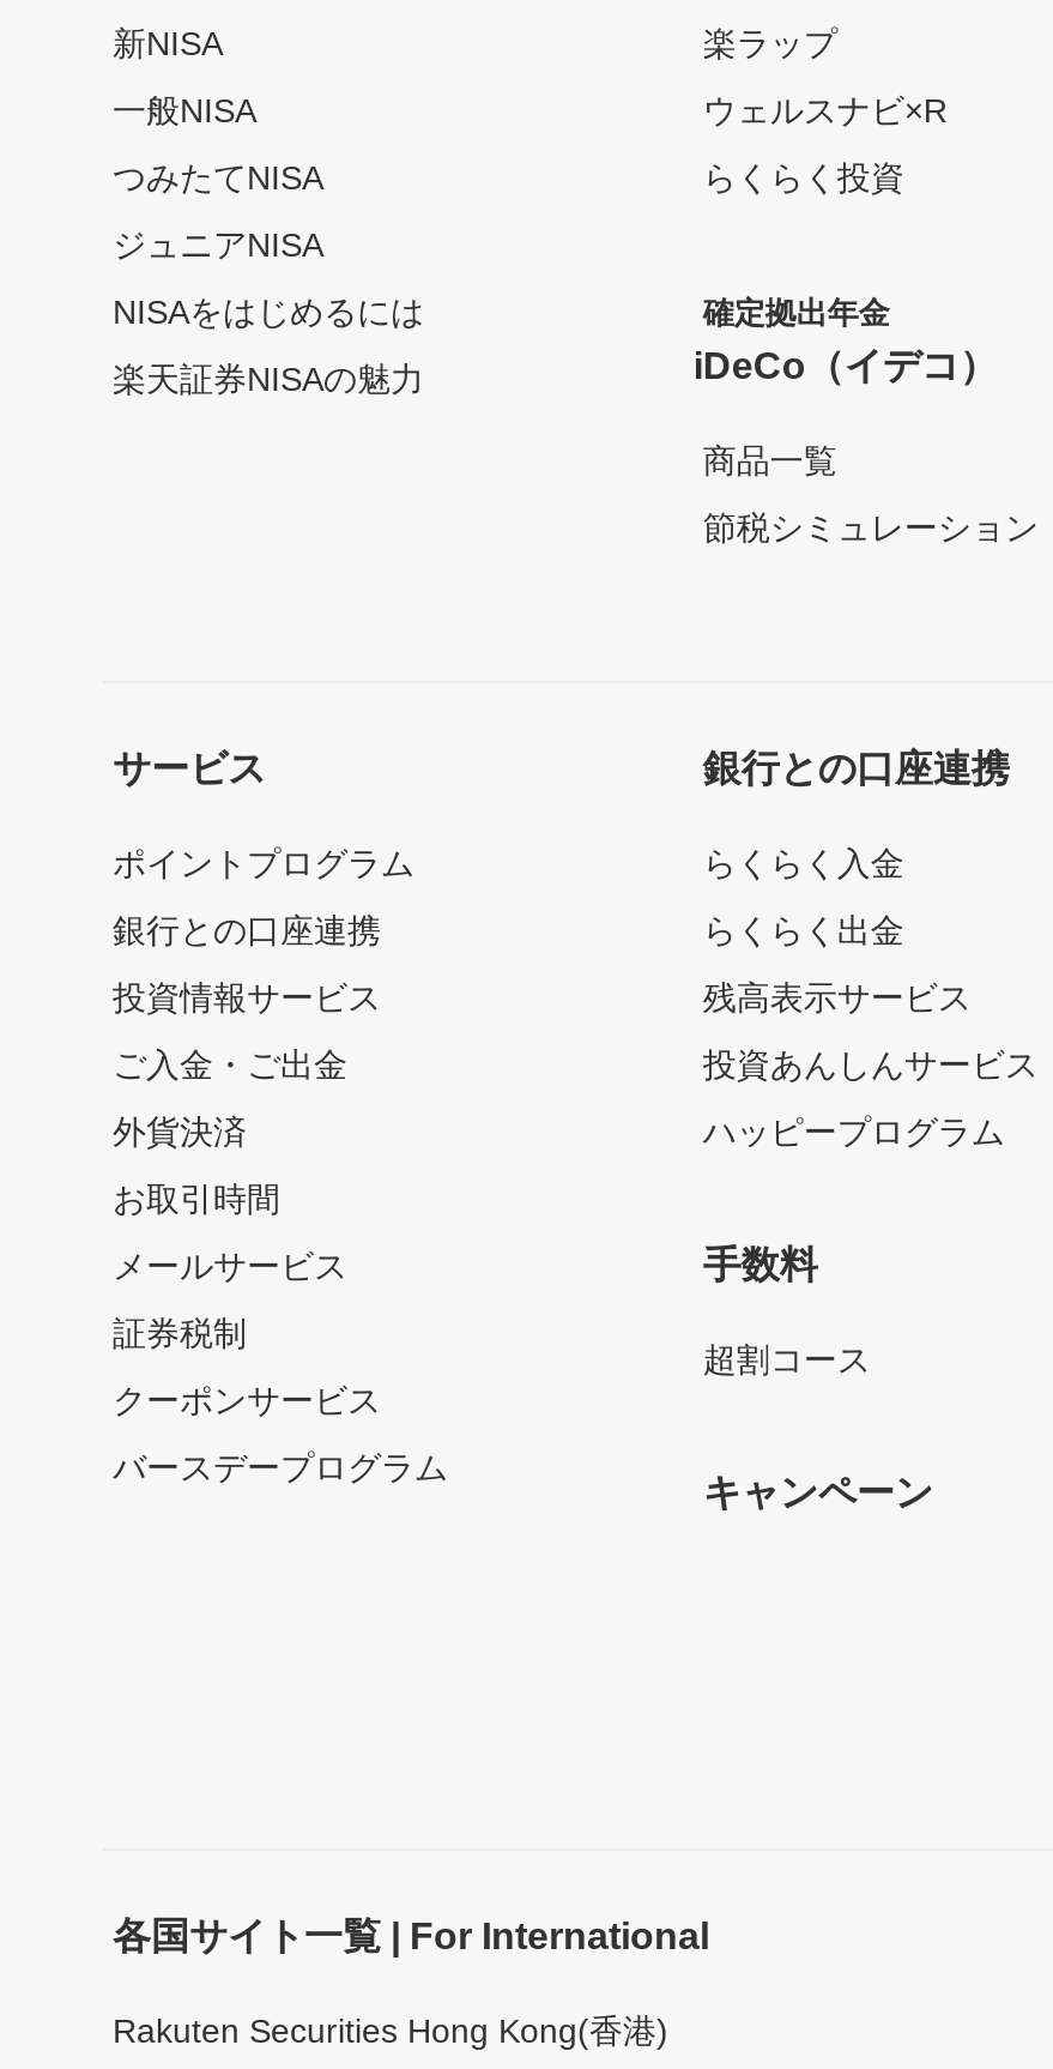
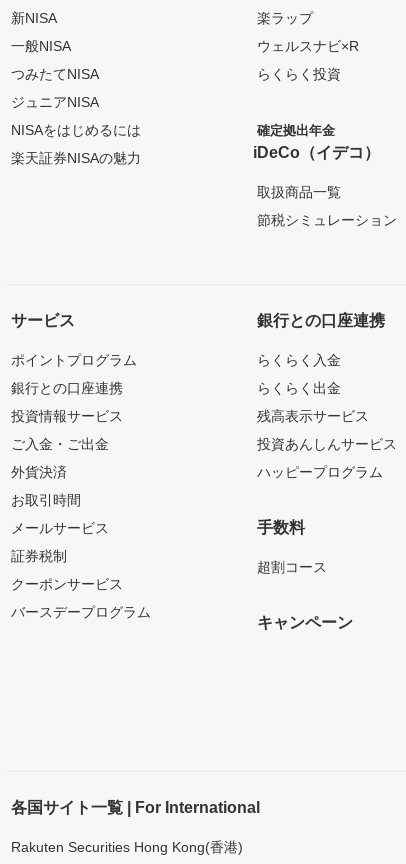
[703,441,837,479] 商品一覧 -> [257,184,341,200] 取扱商品一覧

